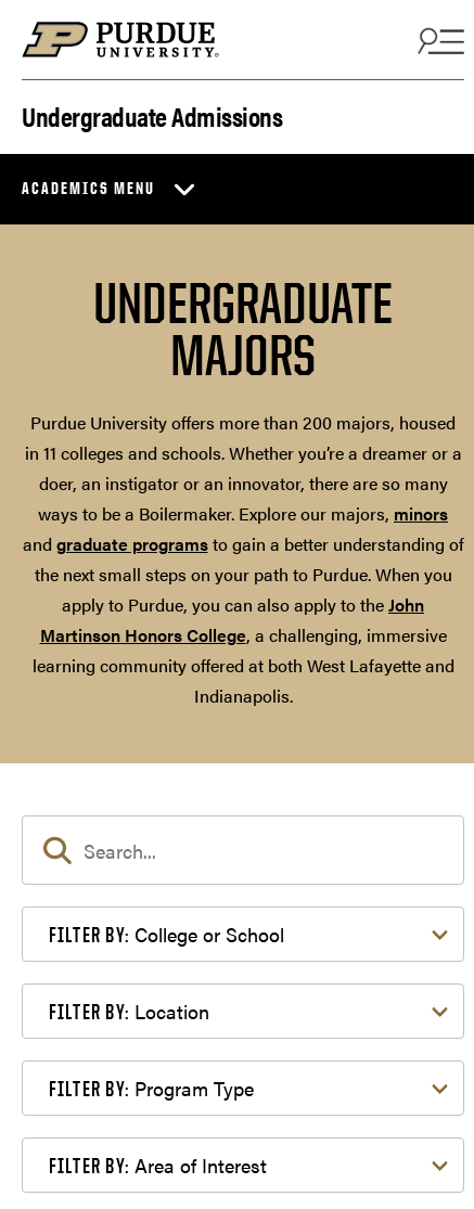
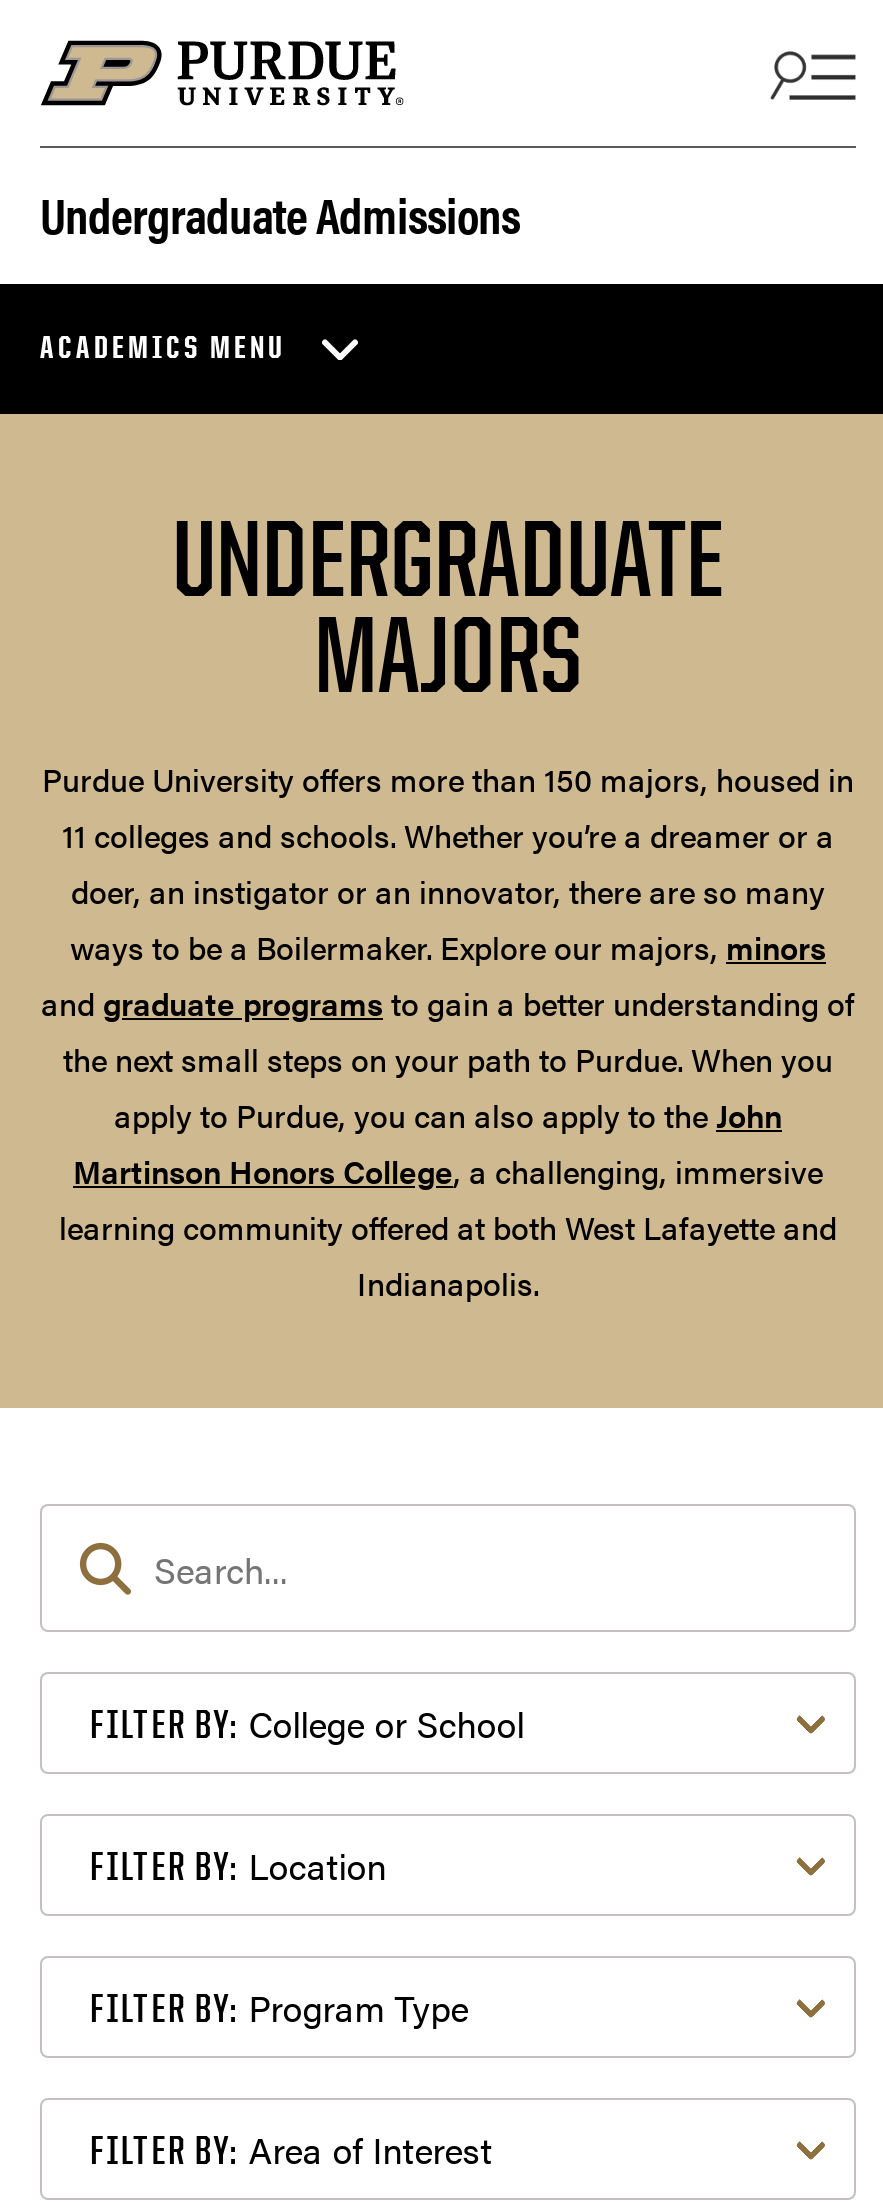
[24,410,462,465] Purdue University offers more than 200 majors, housed | in 11 colleges and schools. Whether you’re a dreamer or a -> [42,756,854,858] Purdue University offers more than 150 majors, housed in | 11 colleges and schools. Whether you’re a dreamer or a

